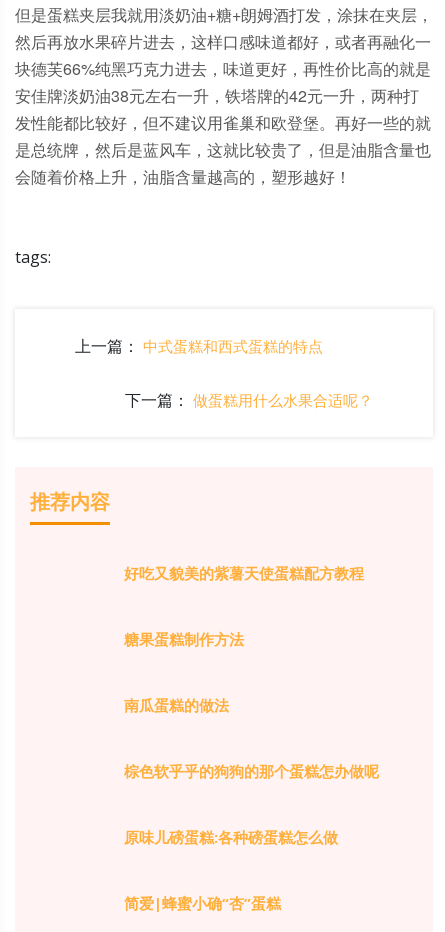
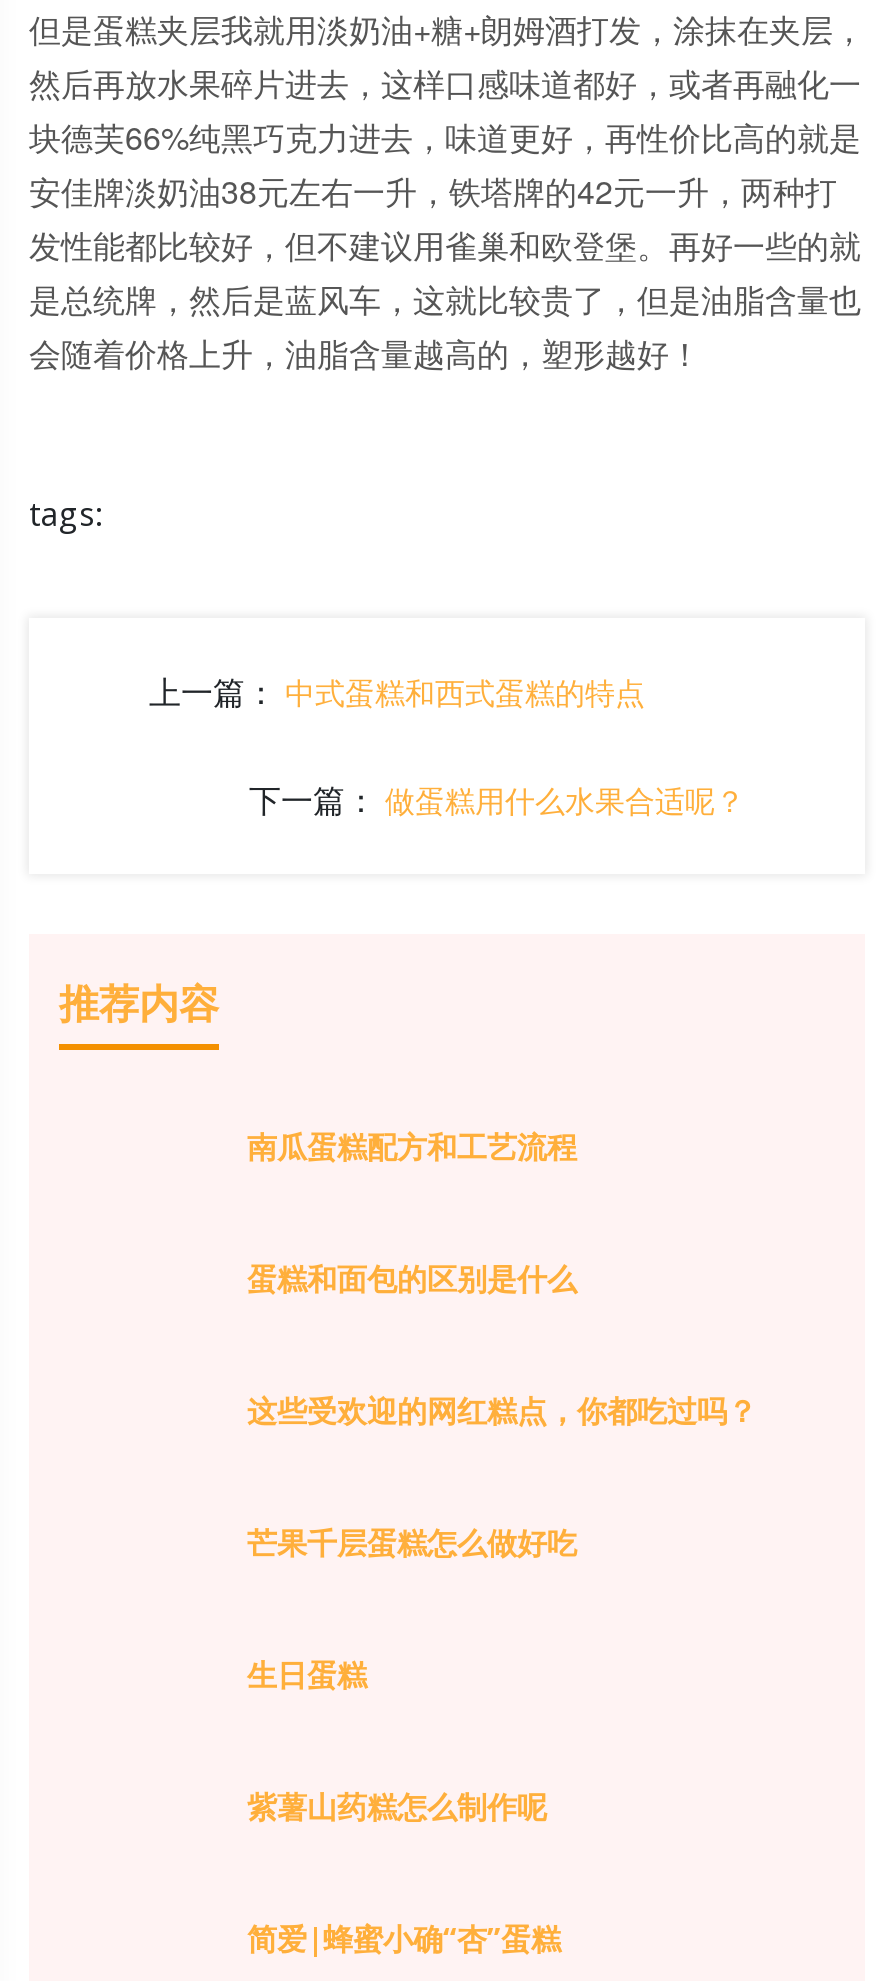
[124,563,379,847] 好吃又貌美的紫薯天使蛋糕配方教程 | 糖果蛋糕制作方法 | 南瓜蛋糕的做法 | 棕色软乎乎的狗狗的那个蛋糕怎办做呢 | 原味儿磅蛋糕:各种磅蛋糕怎么做 -> [247,1125,757,1825] 南瓜蛋糕配方和工艺流程 | 蛋糕和面包的区别是什么 | 这些受欢迎的网红糕点，你都吃过吗？ | 芒果千层蛋糕怎么做好吃 | 生日蛋糕 | 紫薯山药糕怎么制作呢

